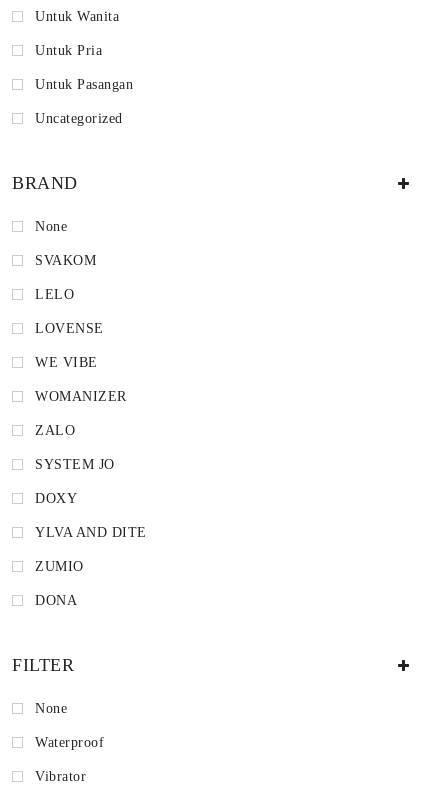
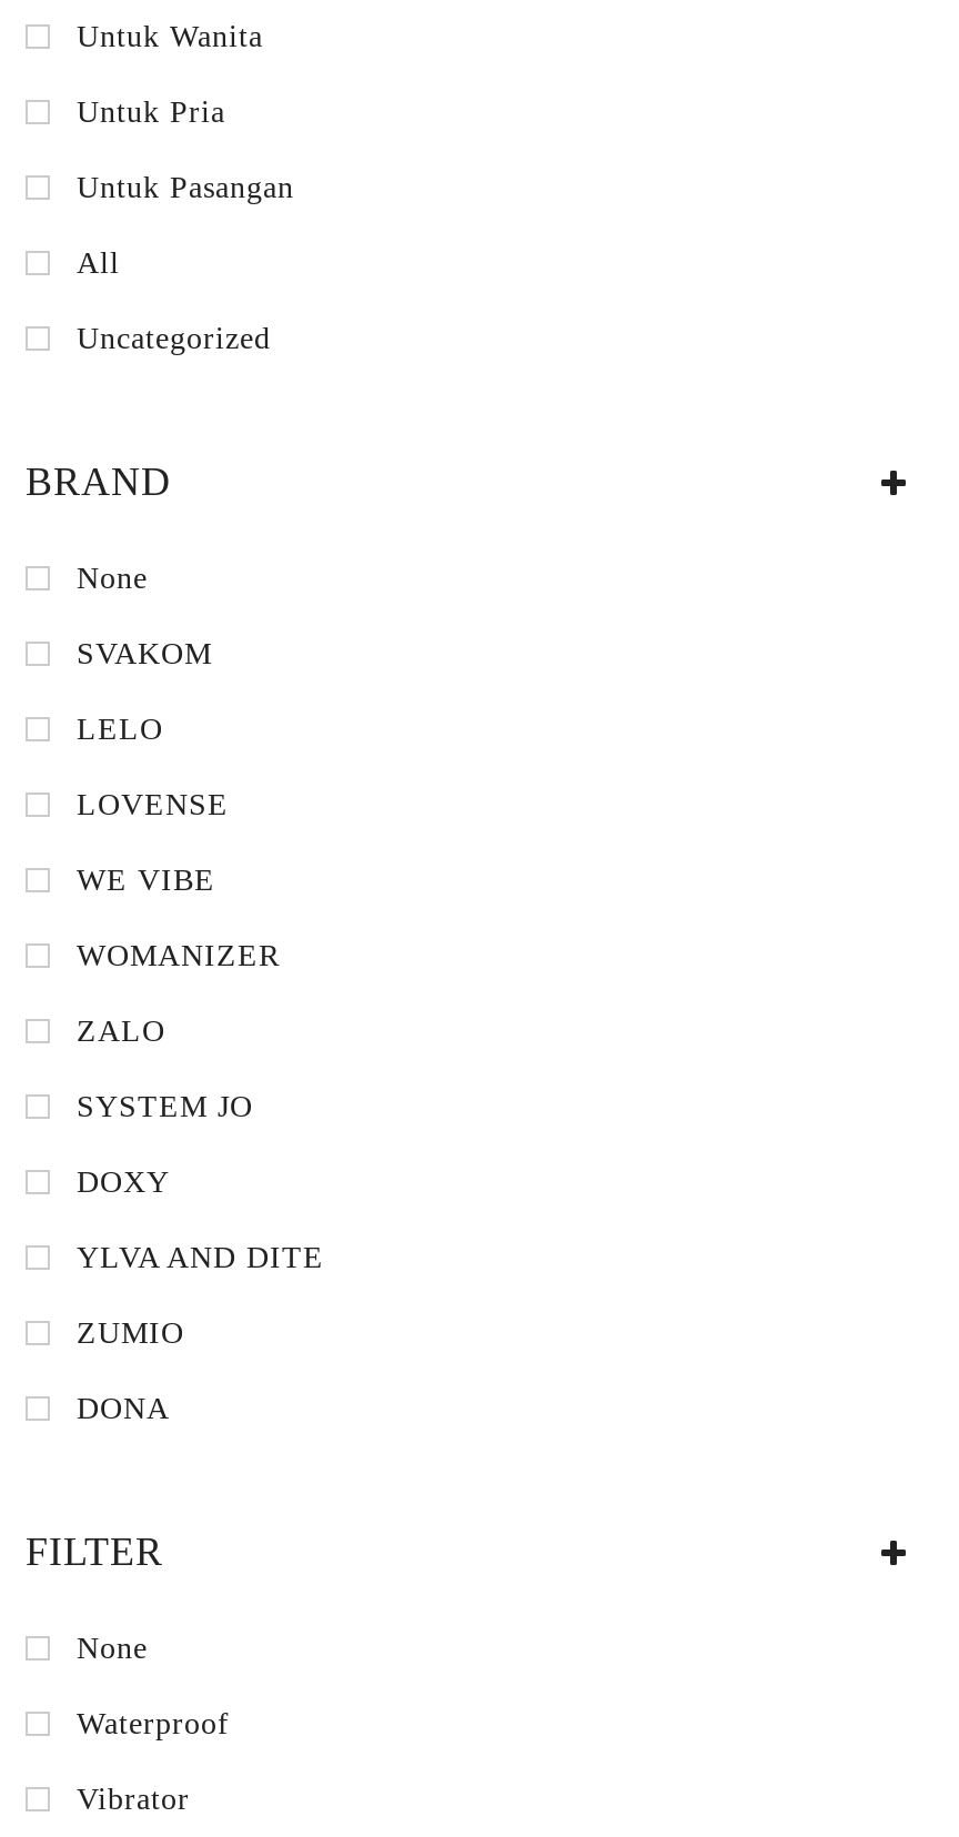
none -> [77,246,120,280] All

